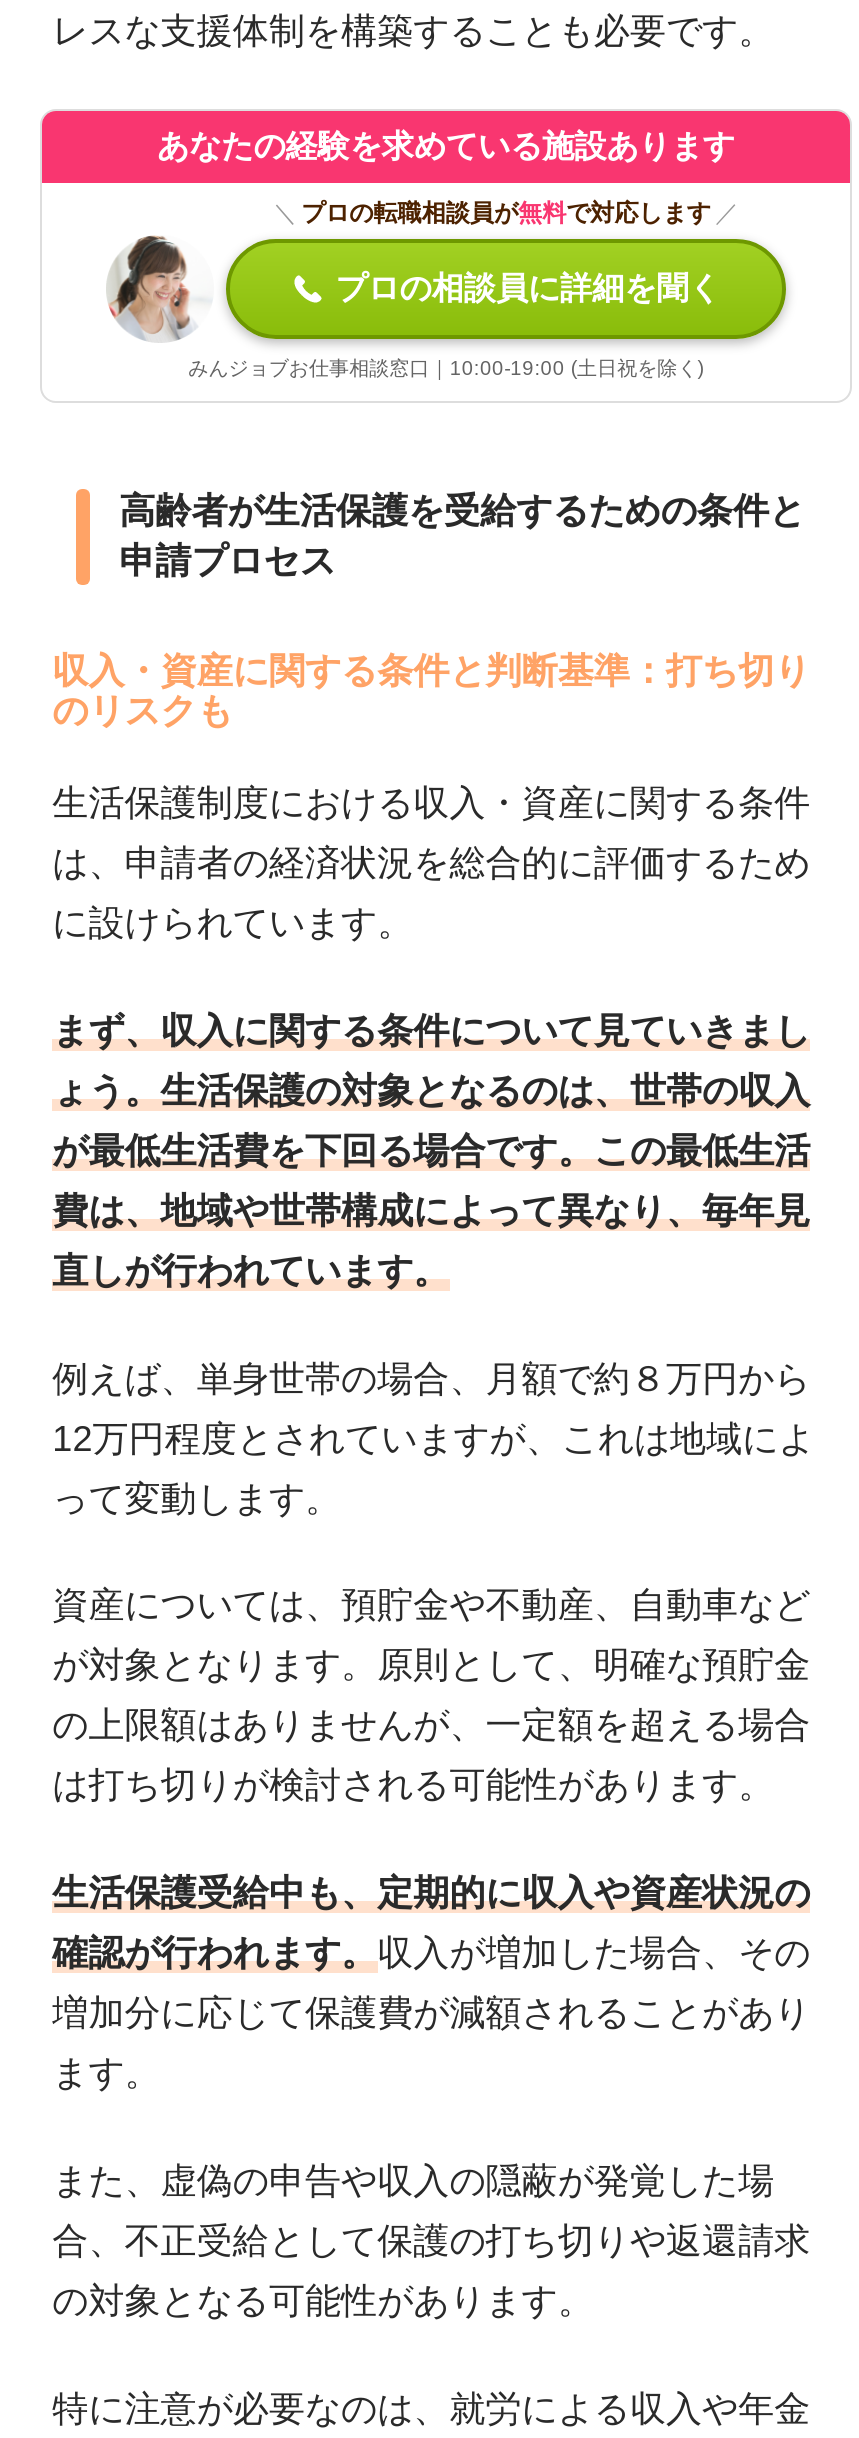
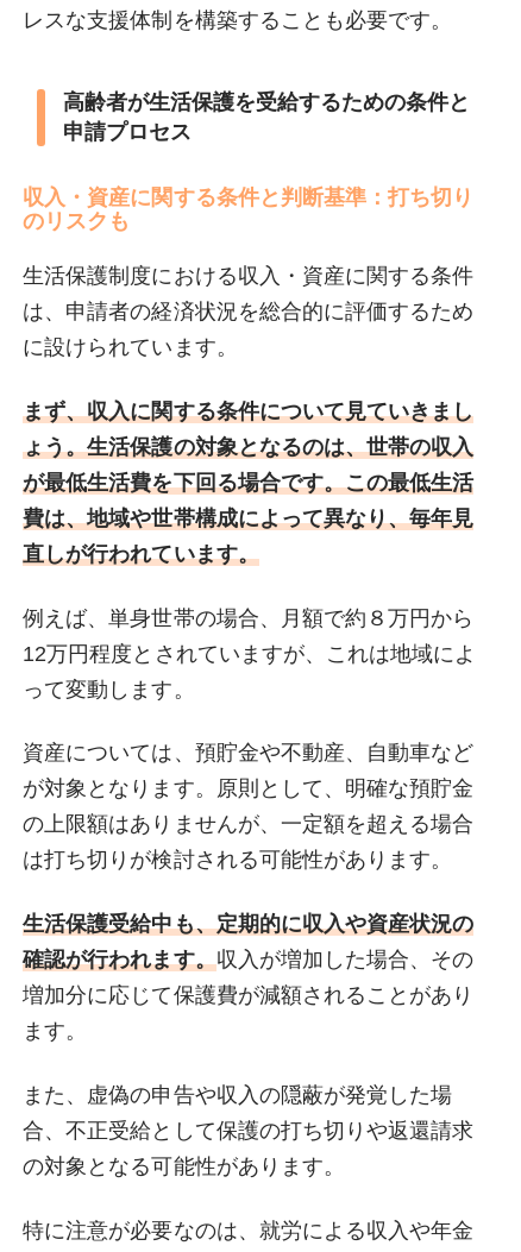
[106,128,739,378] [image] | あなたの経験を求めている施設あります | ＼ プロの転職相談員が無料で対応します ／ | プロの相談員に詳細を聞く | みんジョブお仕事相談窓口｜10:00-19:00 (土日祝を除く) -> none

